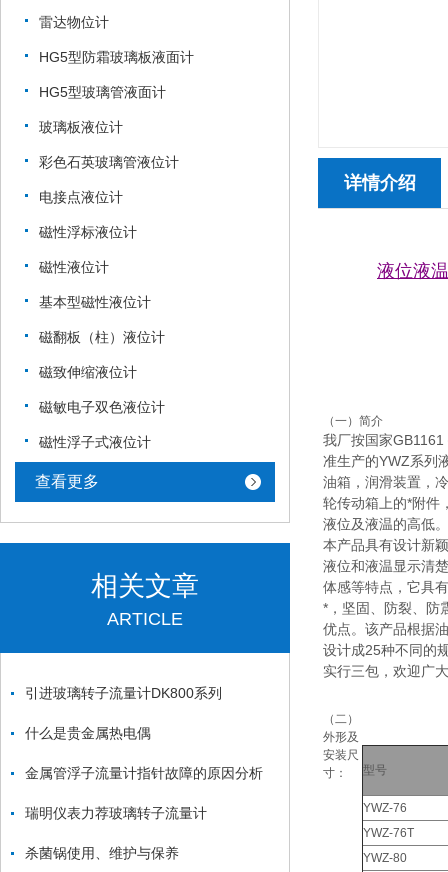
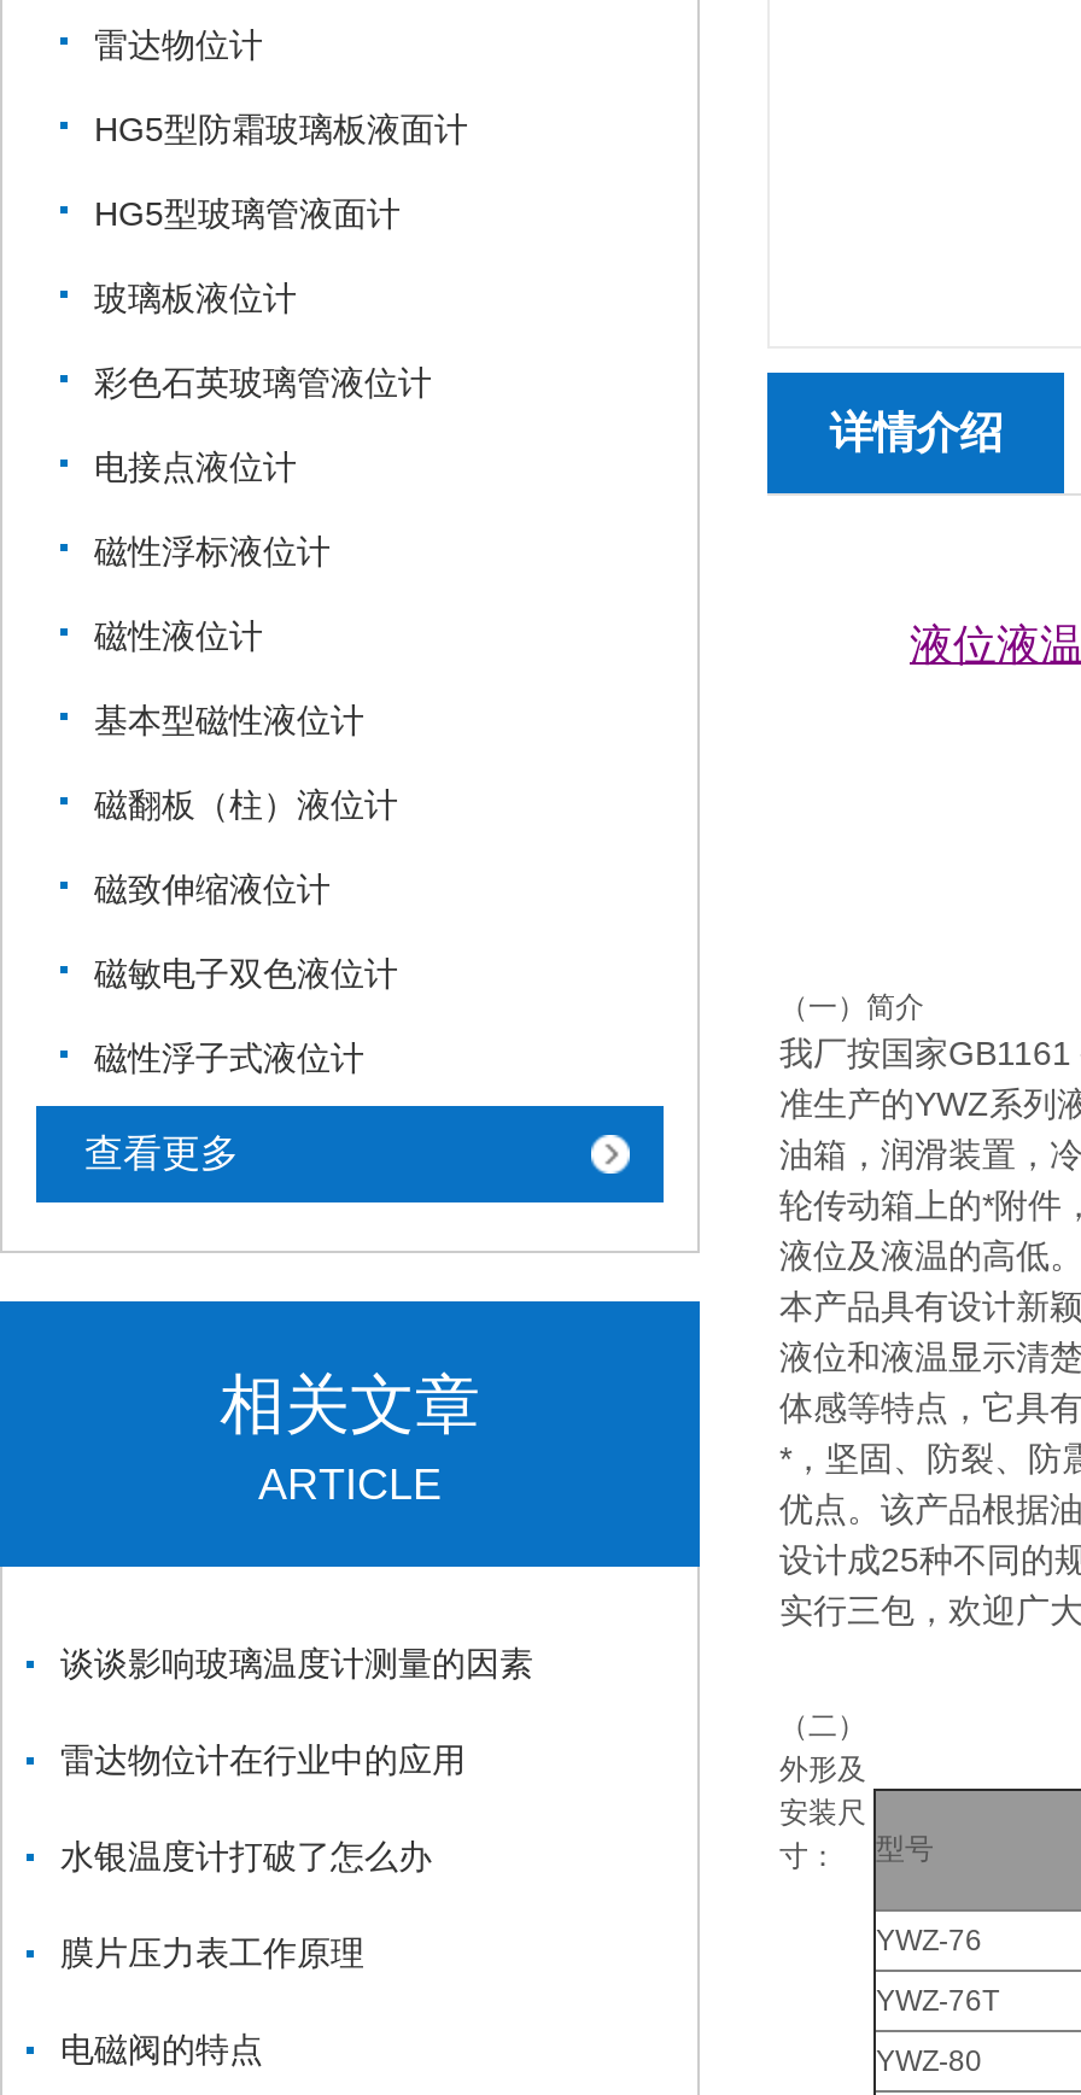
[25,685,222,701] 引进玻璃转子流量计DK800系列 -> [60,1644,533,1683] 谈谈影响玻璃温度计测量的因素
[25,725,151,741] 什么是贵金属热电偶 -> [60,1740,466,1779] 雷达物位计在行业中的应用
[25,765,263,781] 金属管浮子流量计指针故障的原因分析 -> [60,1837,432,1875] 水银温度计打破了怎么办
[25,805,207,821] 瑞明仪表力荐玻璃转子流量计 -> [60,1933,364,1972] 膜片压力表工作原理
[25,845,179,861] 杀菌锅使用、维护与保养 -> [60,2030,263,2068] 电磁阀的特点

